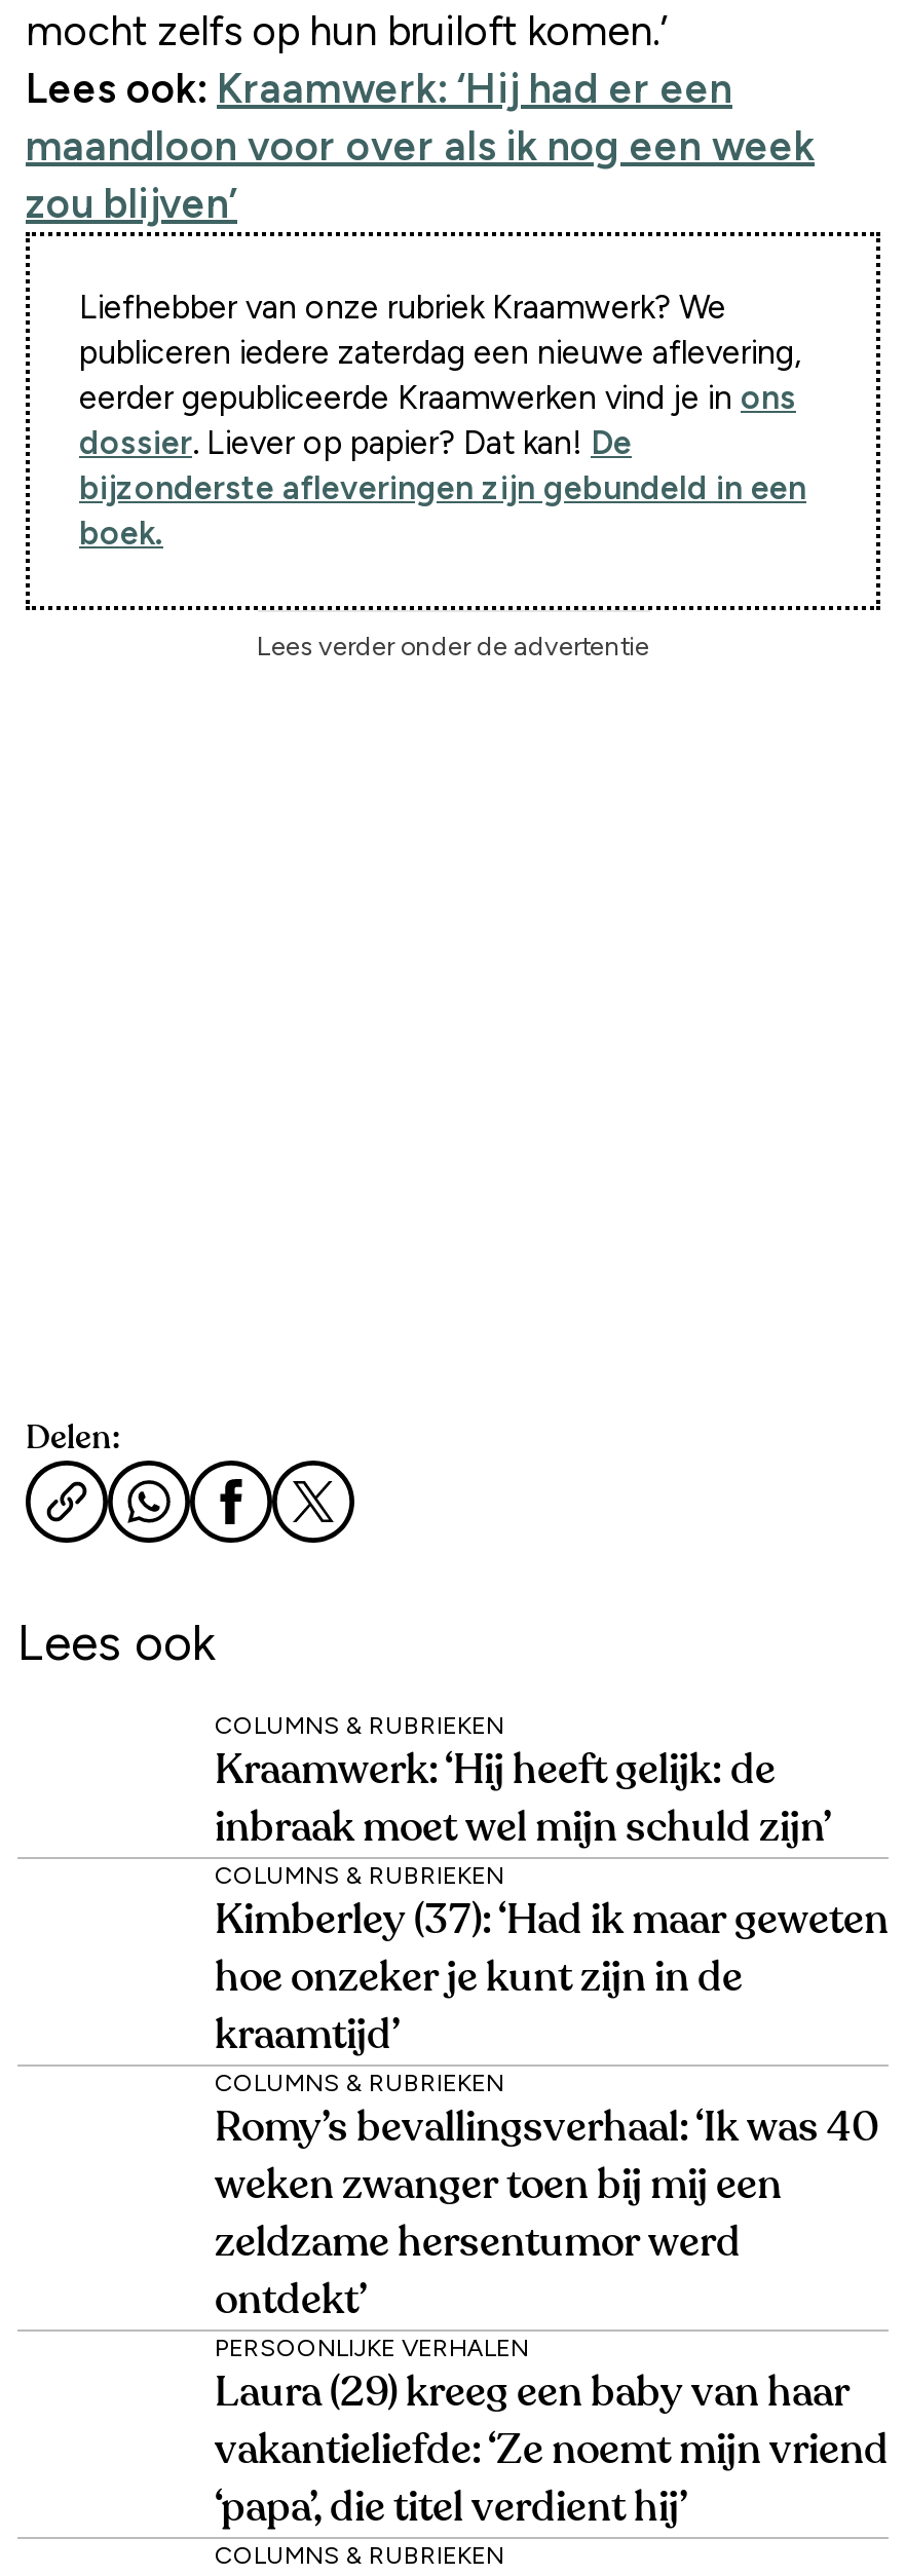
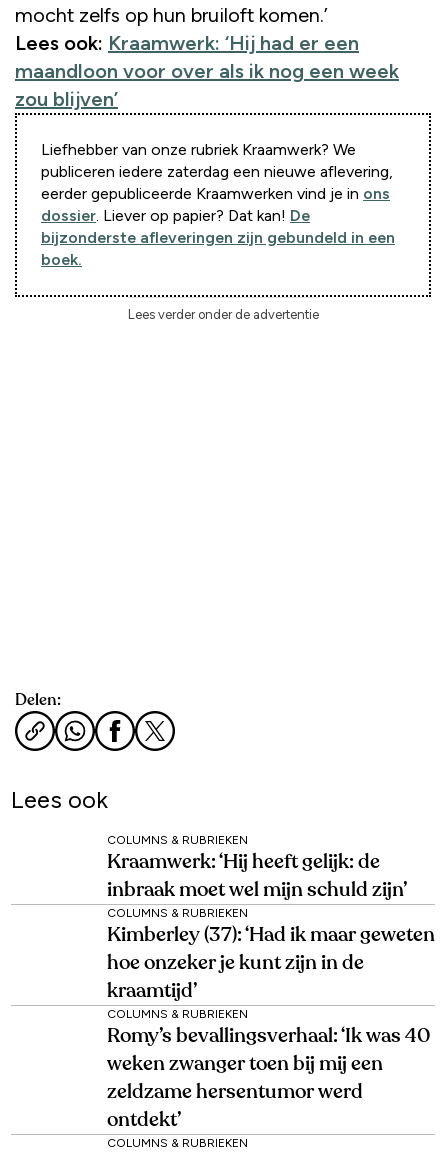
[215,2333,889,2528] PERSOONLIJKE VERHALEN | Laura (29) kreeg een baby van haar | vakantieliefde: ‘Ze noemt mijn vriend | ‘papa’, die titel verdient hij’ -> none

